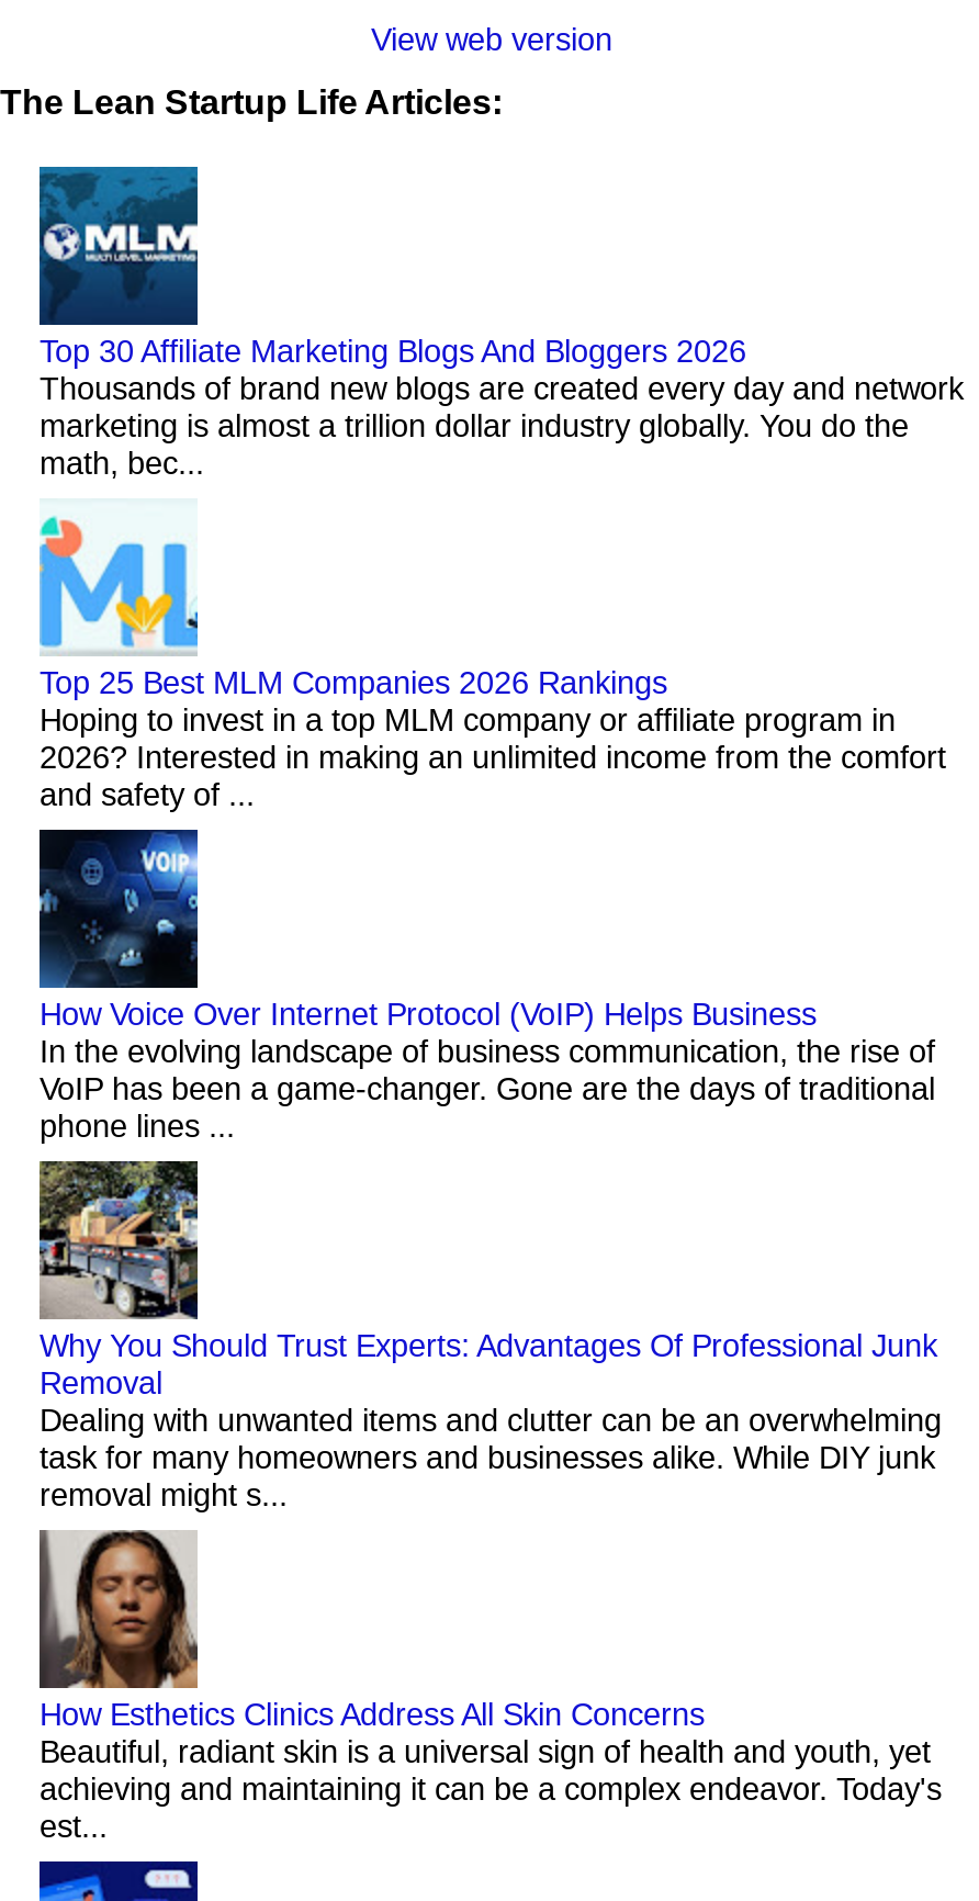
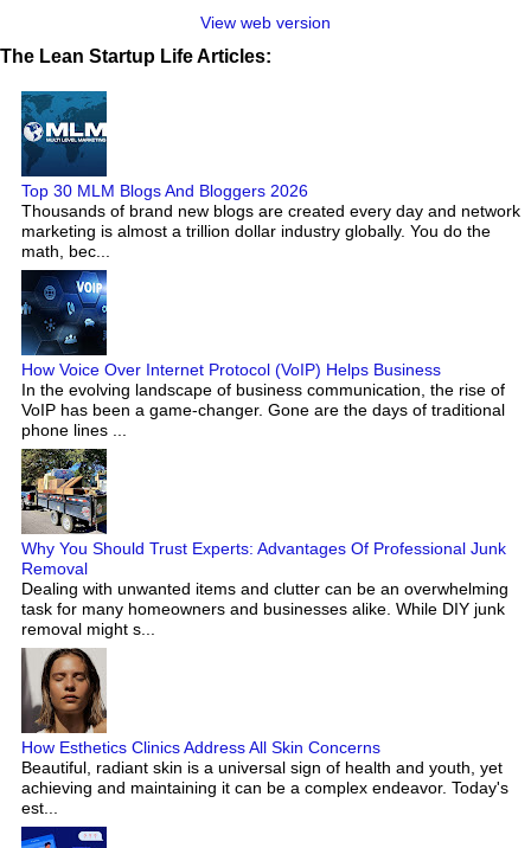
[40,333,746,368] Top 30 Affiliate Marketing Blogs And Bloggers 2026 -> [21,181,308,200] Top 30 MLM Blogs And Bloggers 2026
[40,498,946,812] [image] | Top 25 Best MLM Companies 2026 Rankings | Hoping to invest in a top MLM company or affiliate program in | 2026? Interested in making an unlimited income from the comfort | and safety of ... -> none

